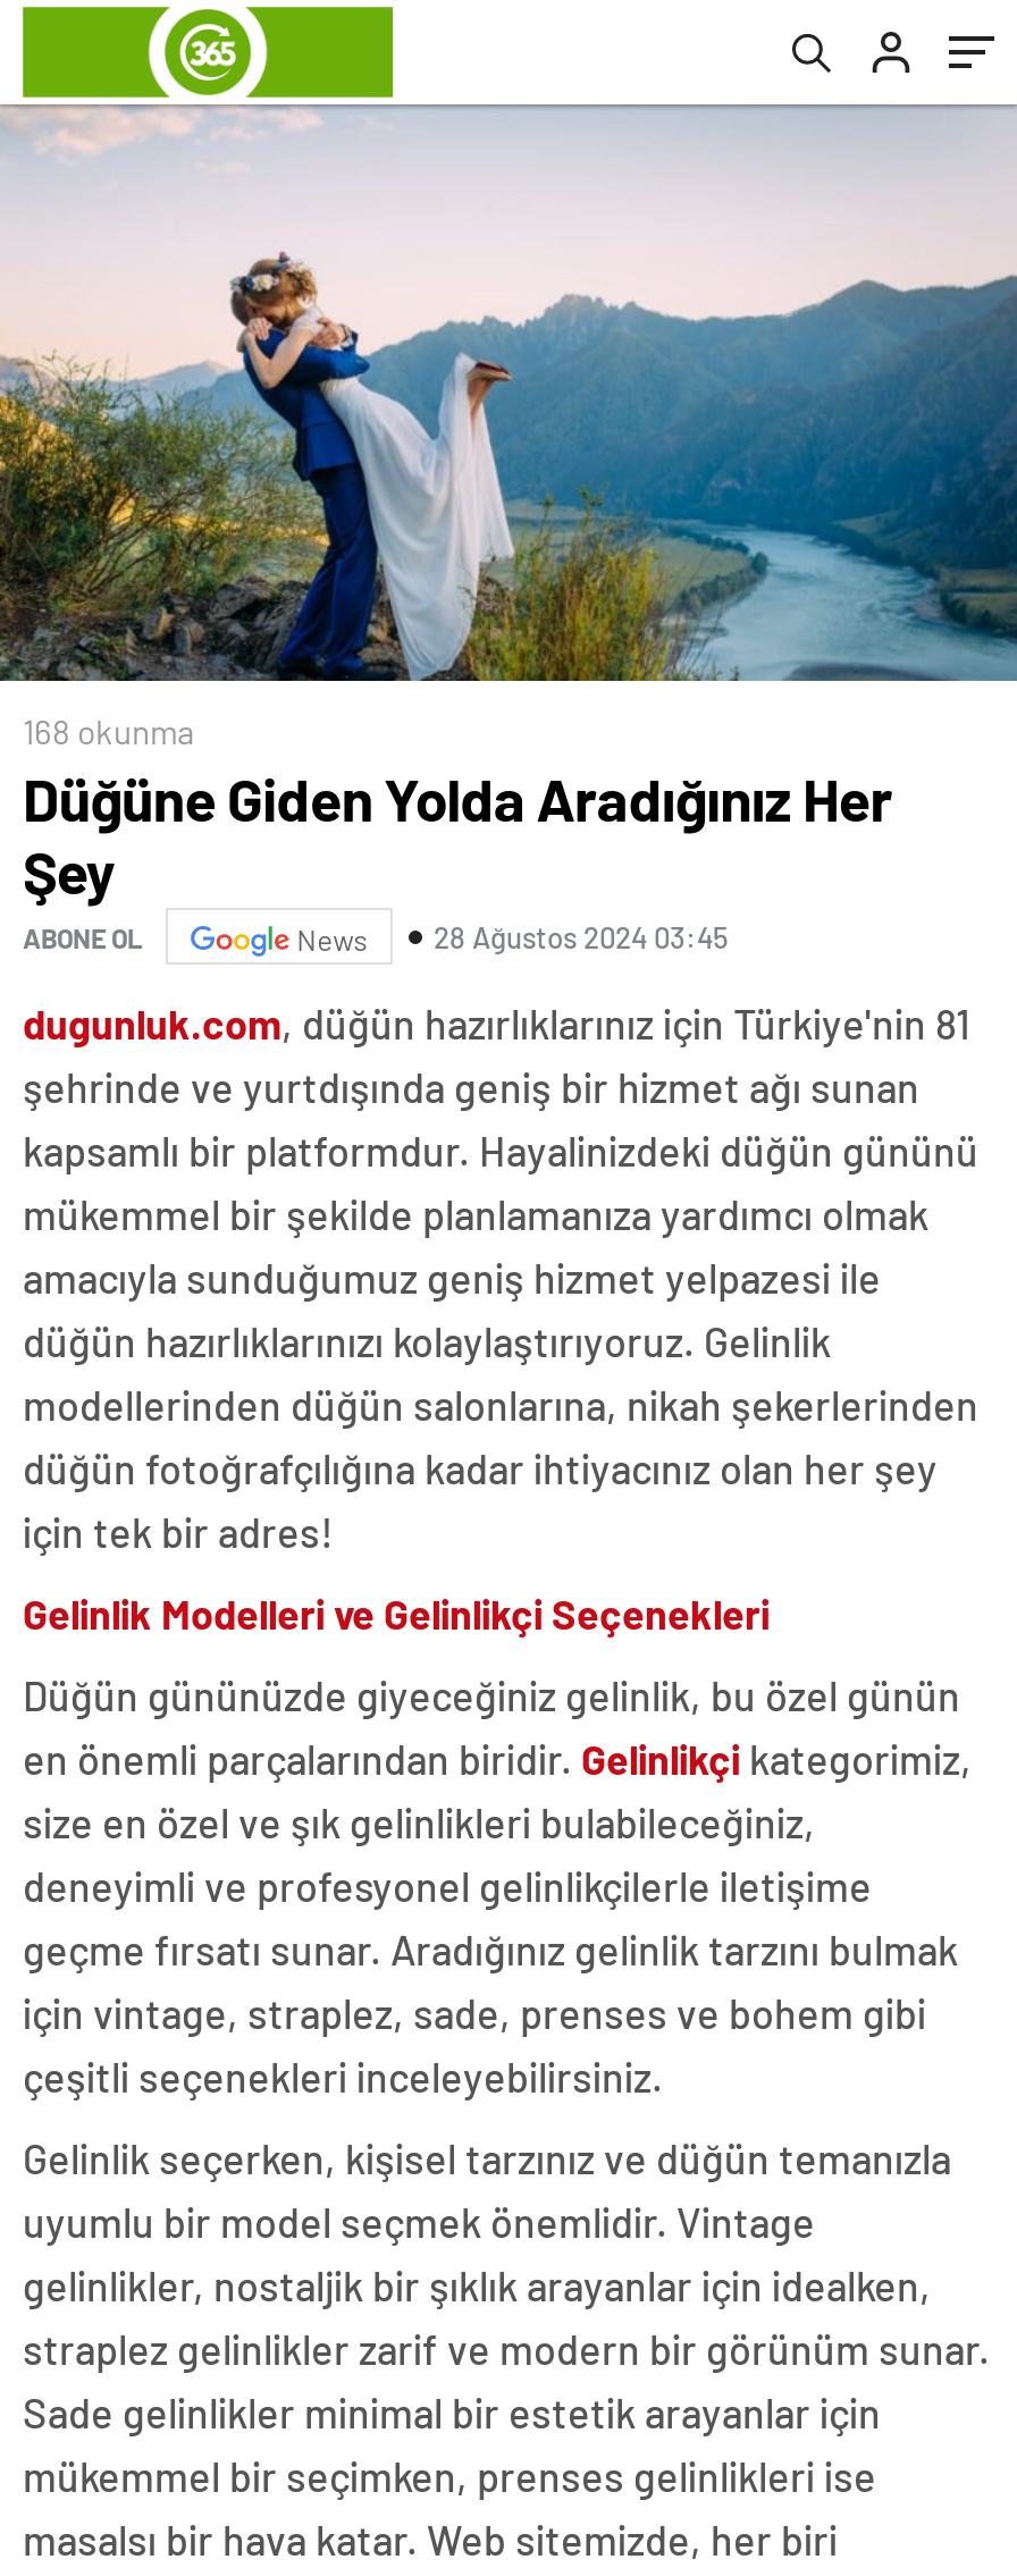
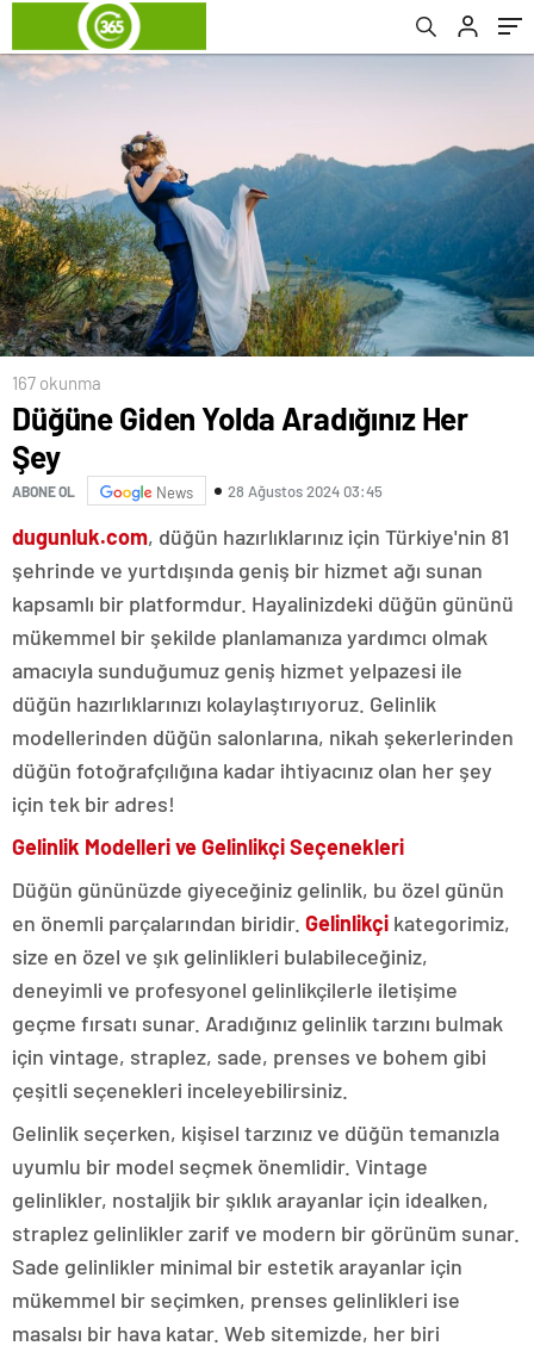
[23,711,195,752] 168 okunma -> [12,372,101,394] 167 okunma

